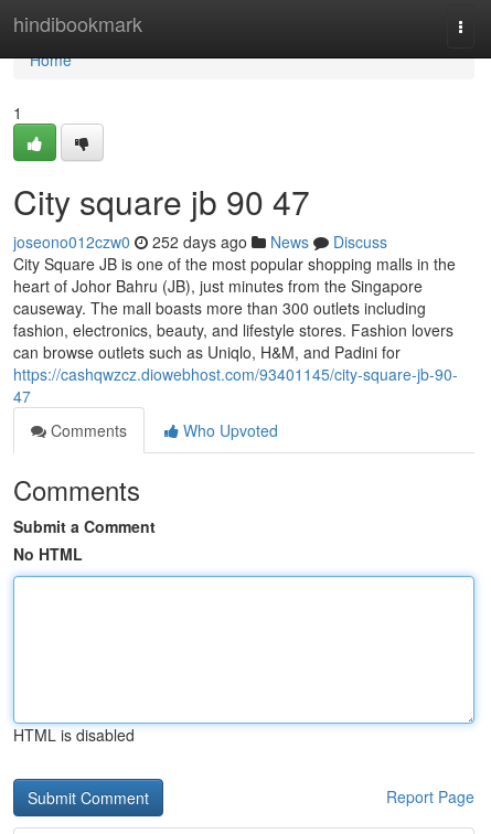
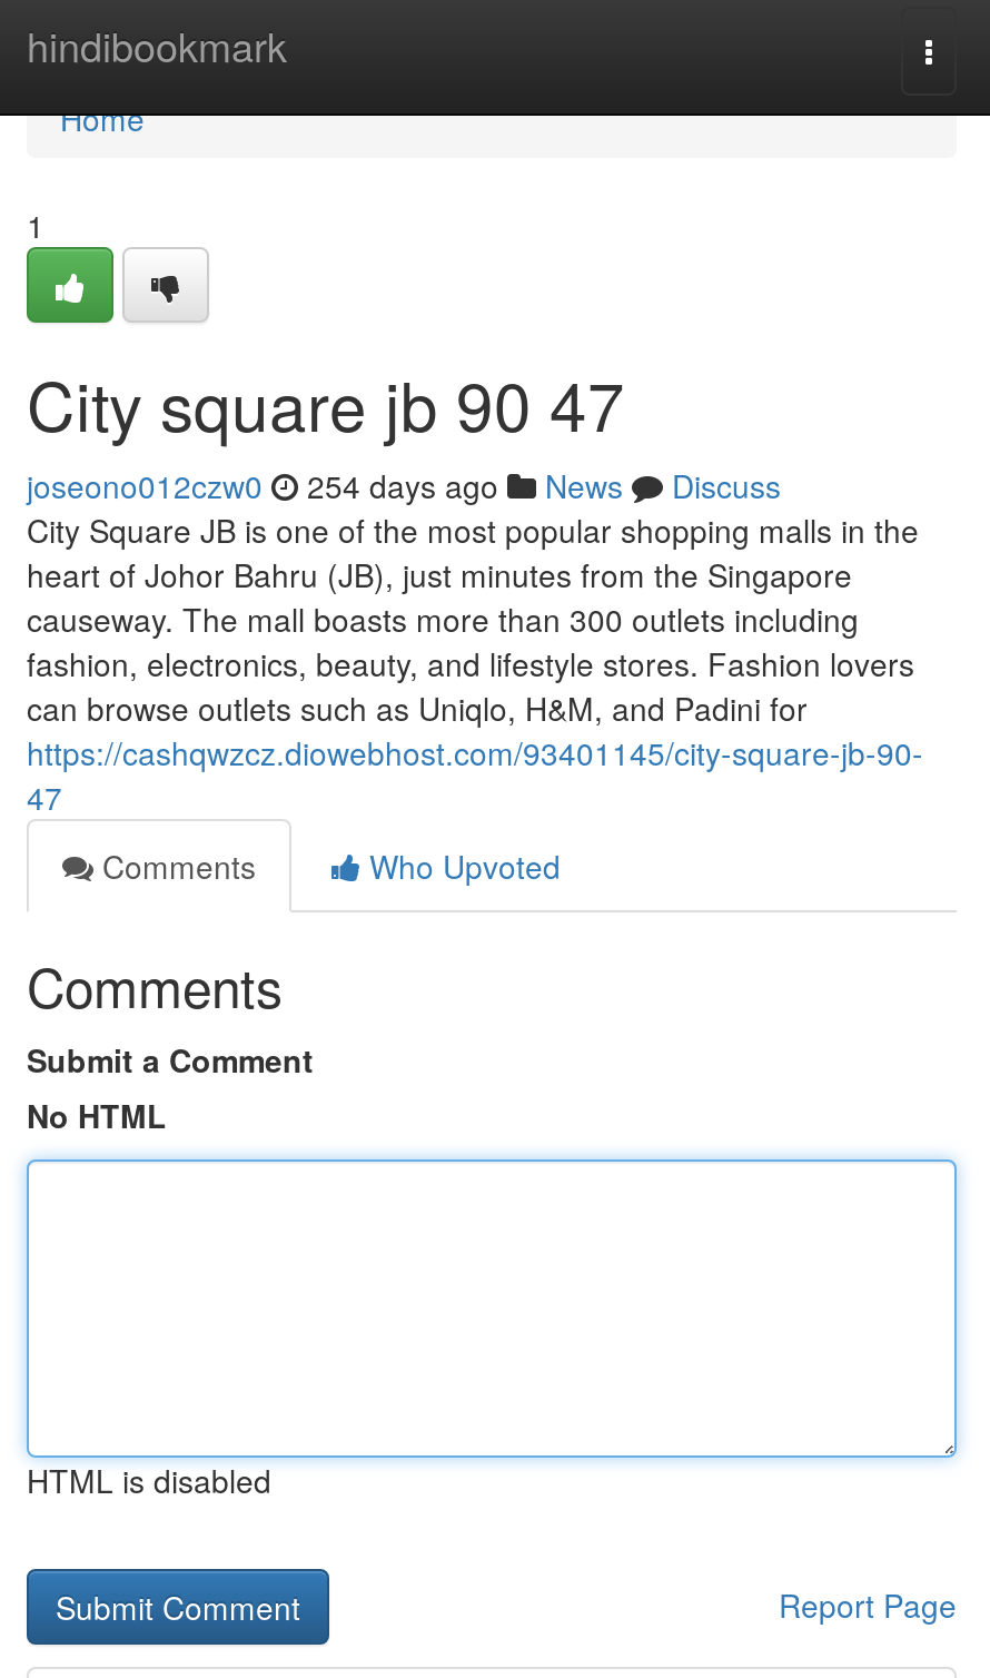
[13,231,387,253] joseono012czw0 252 days ago News Discuss -> [27,463,781,507] joseono012czw0 254 days ago News Discuss

